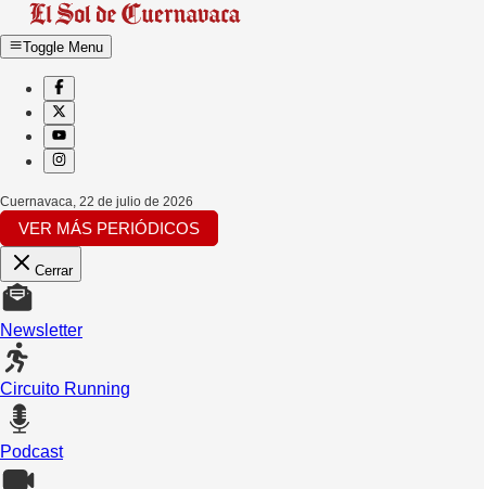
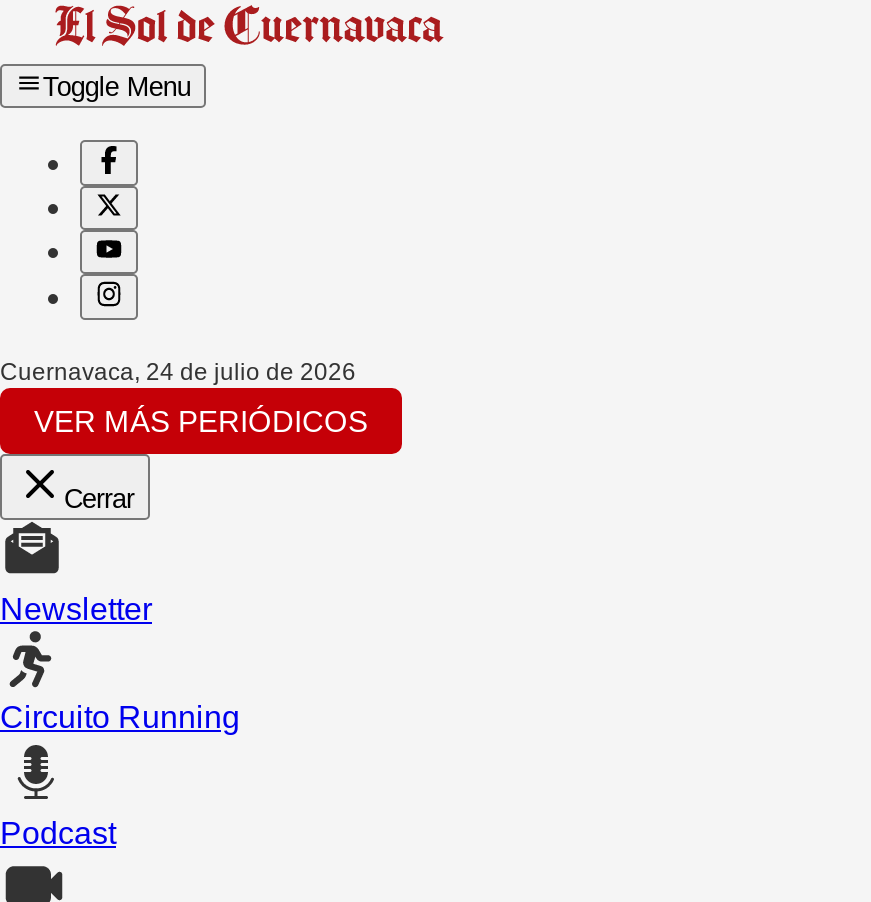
[0,194,193,209] Cuernavaca, 22 de julio de 2026 -> [0,357,356,385] Cuernavaca, 24 de julio de 2026

